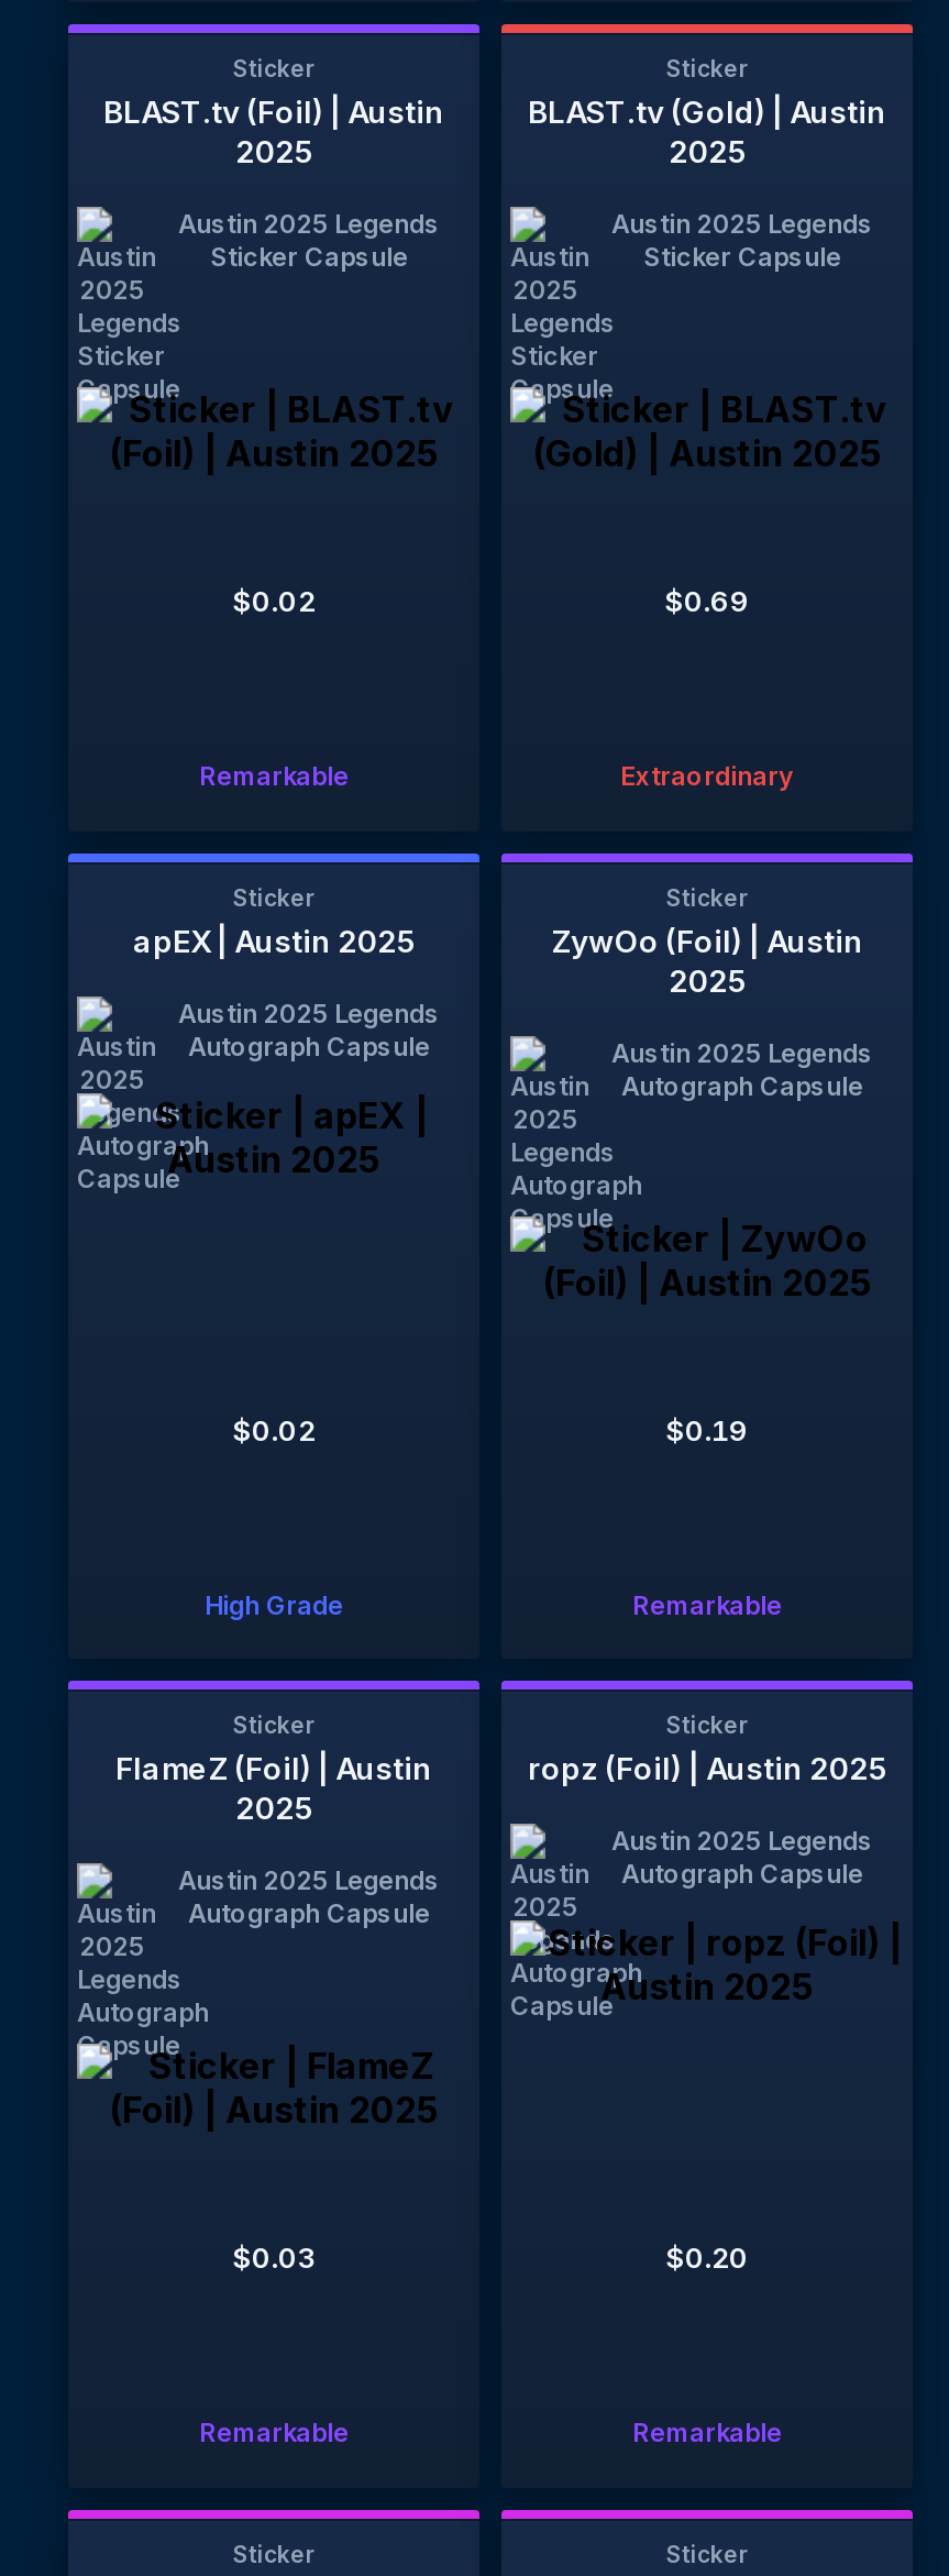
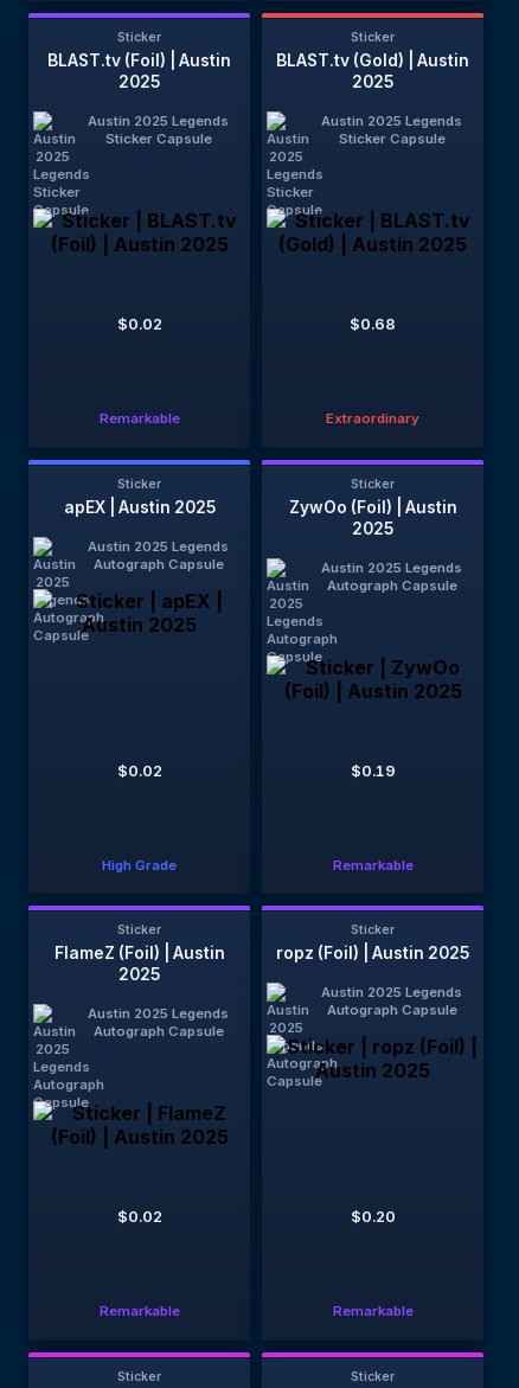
[664,586,750,619] $0.69 -> [350,316,396,333] $0.68
[232,2243,316,2276] $0.03 -> [117,1208,162,1226] $0.02

